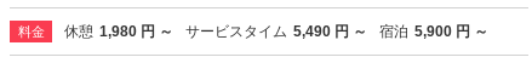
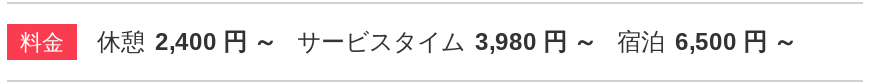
[64,24,488,41] 休憩 1,980 円 ～ | サービスタイム 5,490 円 ～ | 宿泊 5,900 円 ～ -> [97,29,797,57] 休憩 2,400 円 ～ | サービスタイム 3,980 円 ～ | 宿泊 6,500 円 ～

